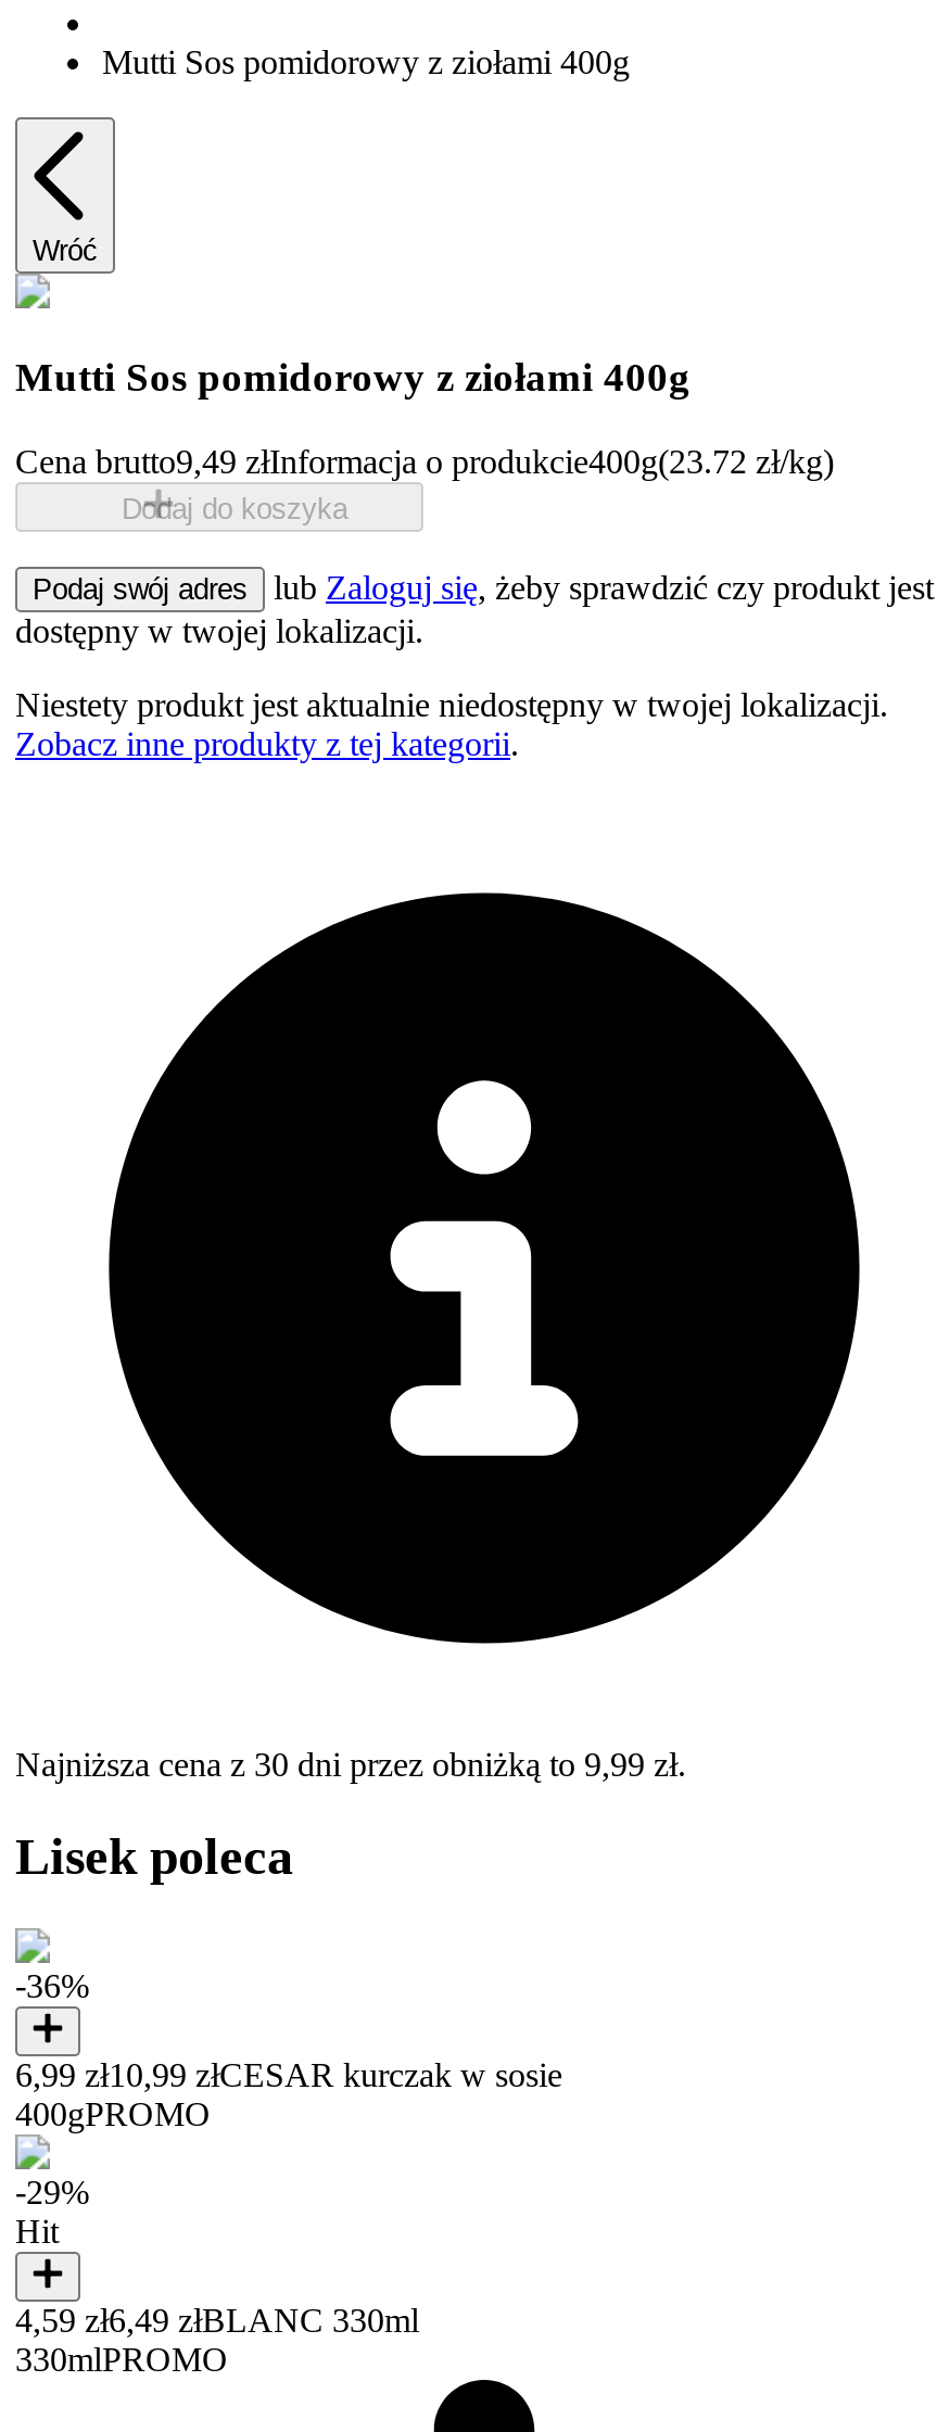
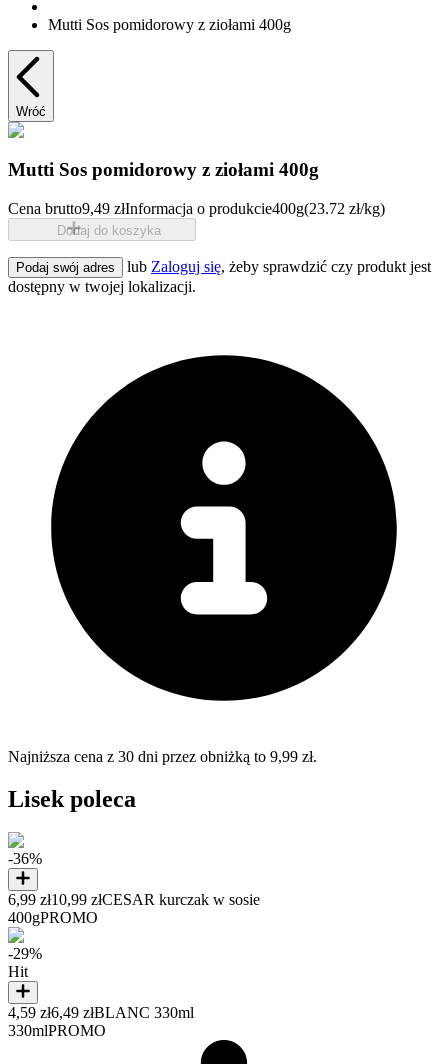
[15,686,888,762] Niestety produkt jest aktualnie niedostępny w twojej lokalizacji. | Zobacz inne produkty z tej kategorii. -> none

